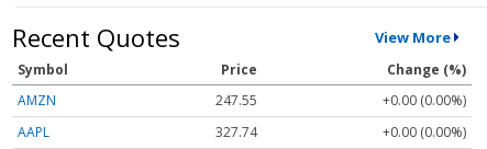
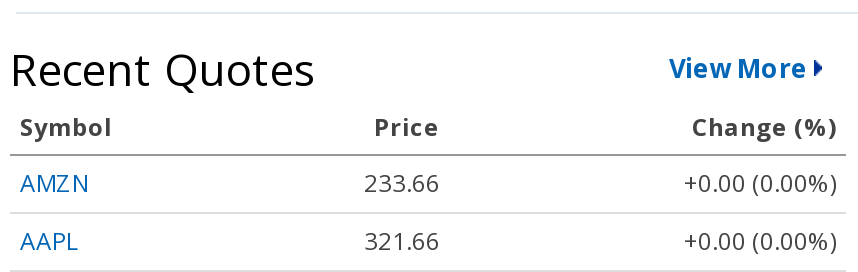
[215,91,257,109] 247.55 -> [364,165,440,199] 233.66
[215,122,257,141] 327.74 -> [364,223,440,257] 321.66

